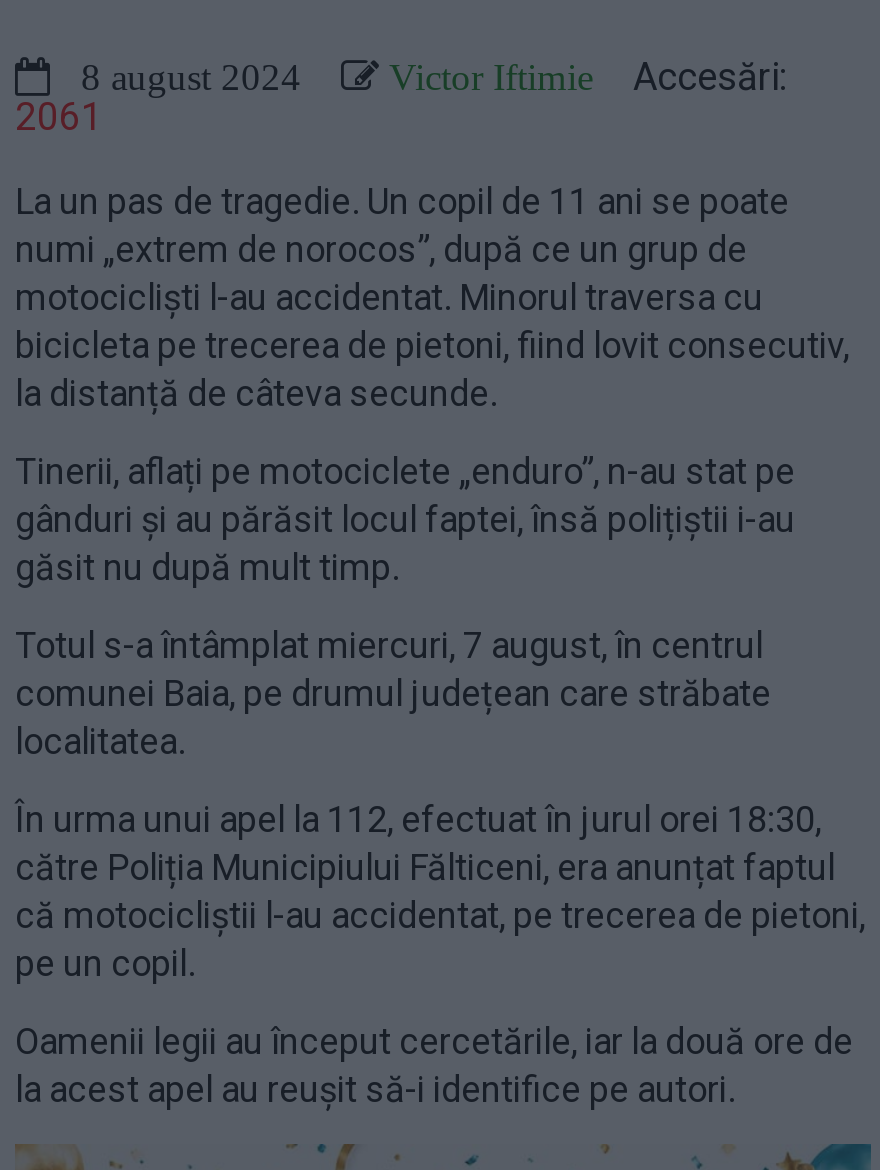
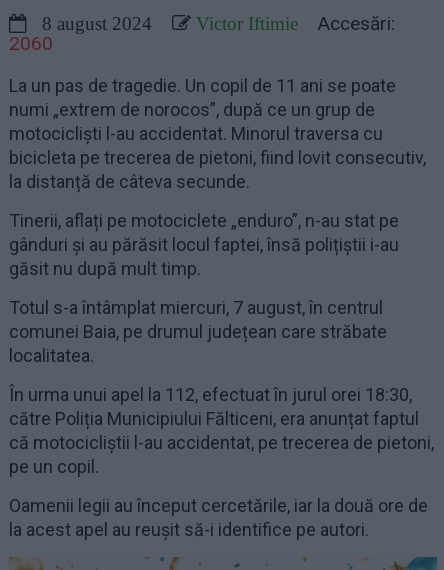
[15,94,103,140] 2061 -> [9,32,53,55] 2060

